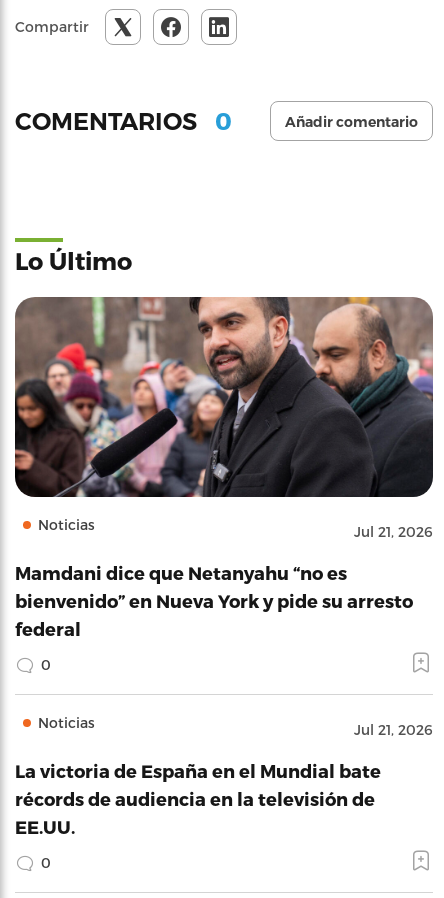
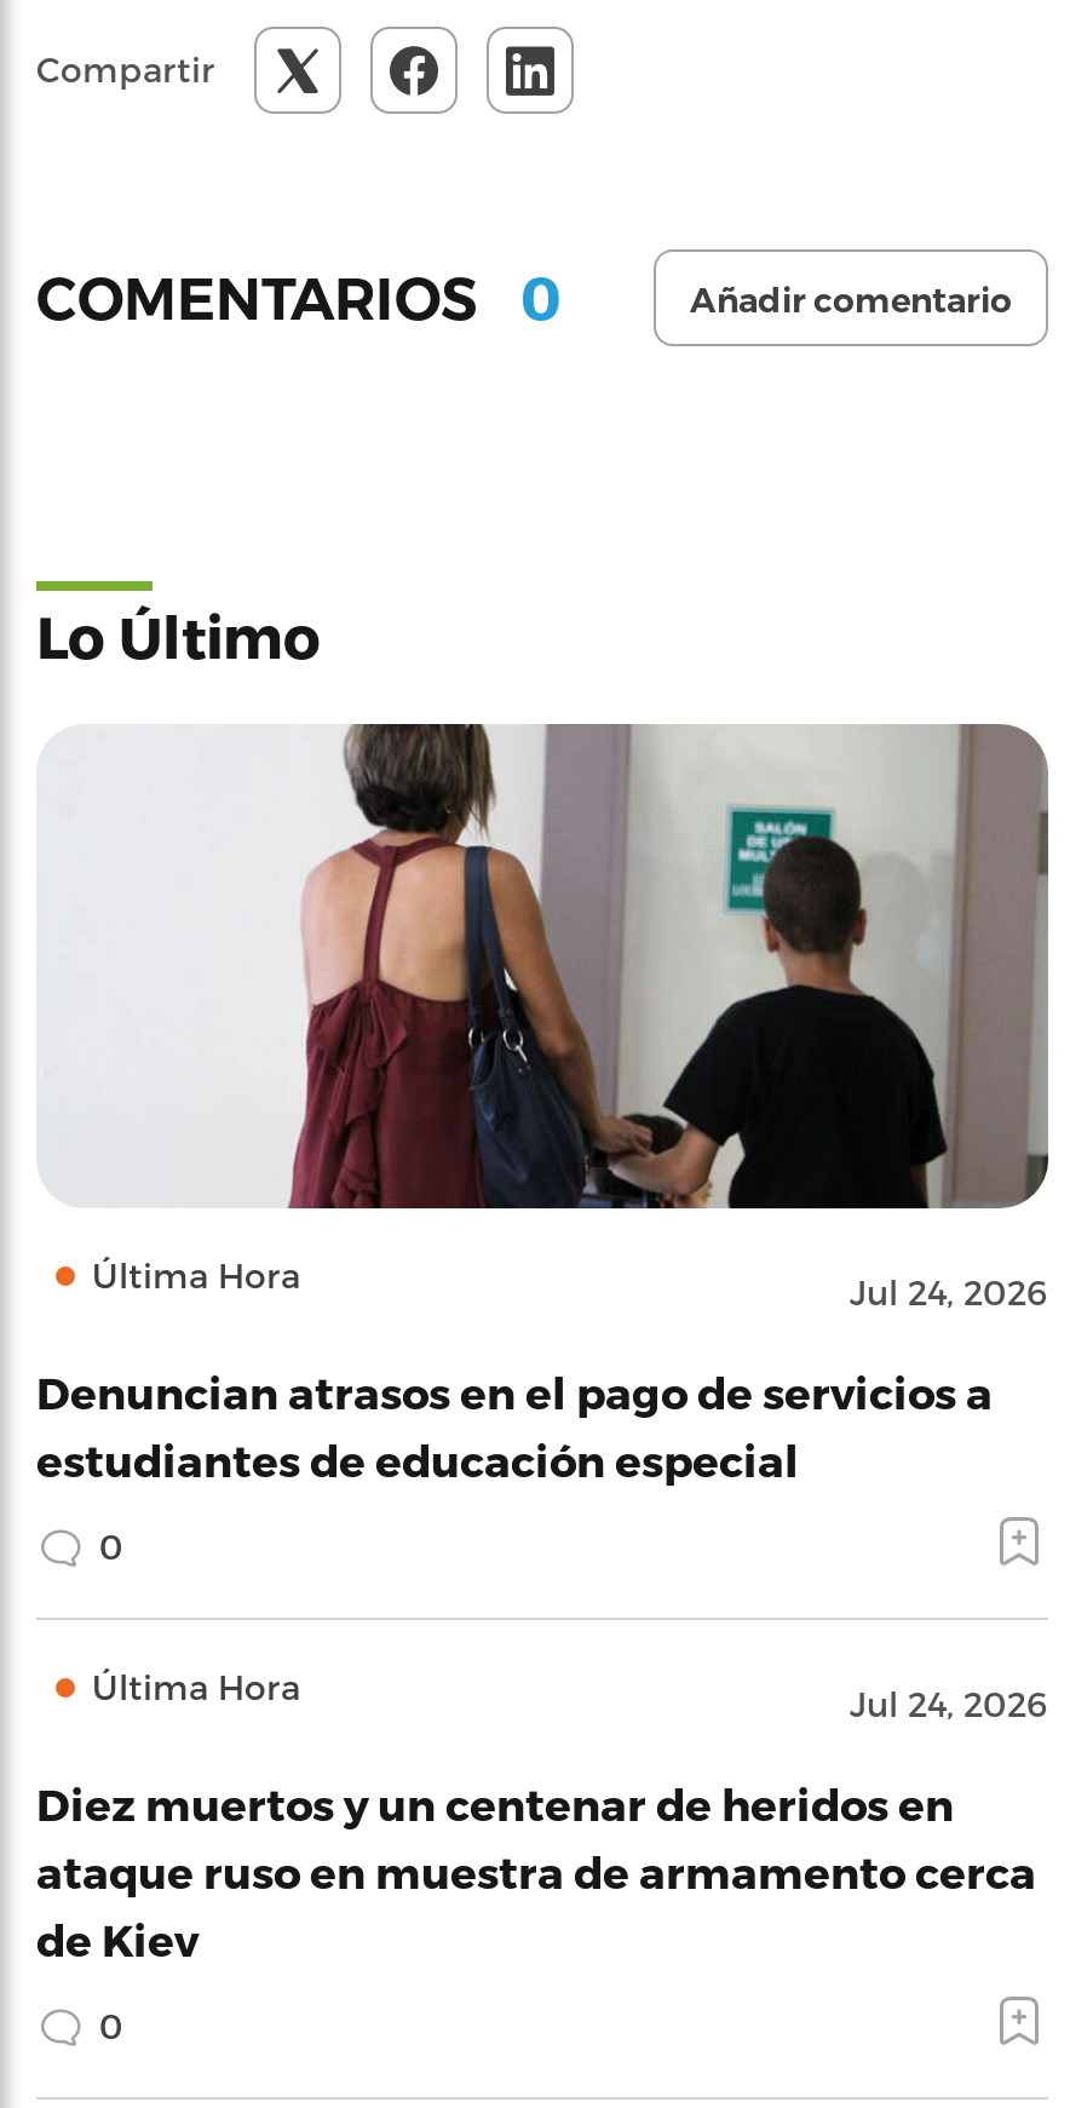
[14,296,433,540] [image] | Noticias | Jul 21, 2026 -> [36,722,1048,1313] [image] | Última Hora | Jul 24, 2026
[15,562,413,639] Mamdani dice que Netanyahu “no es | bienvenido” en Nueva York y pide su arresto | federal -> [36,1366,993,1484] Denuncian atrasos en el pago de servicios a | estudiantes de educación especial
[38,714,433,738] Noticias | Jul 21, 2026 -> [92,1666,1048,1724] Última Hora | Jul 24, 2026
[15,760,381,837] La victoria de España en el Mundial bate | récords de audiencia en la televisión de | EE.UU. -> [36,1777,1036,1964] Diez muertos y un centenar de heridos en | ataque ruso en muestra de armamento cerca | de Kiev

